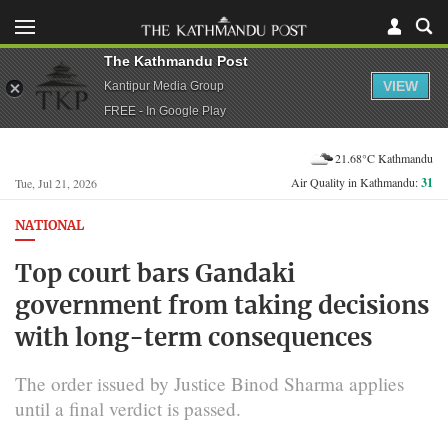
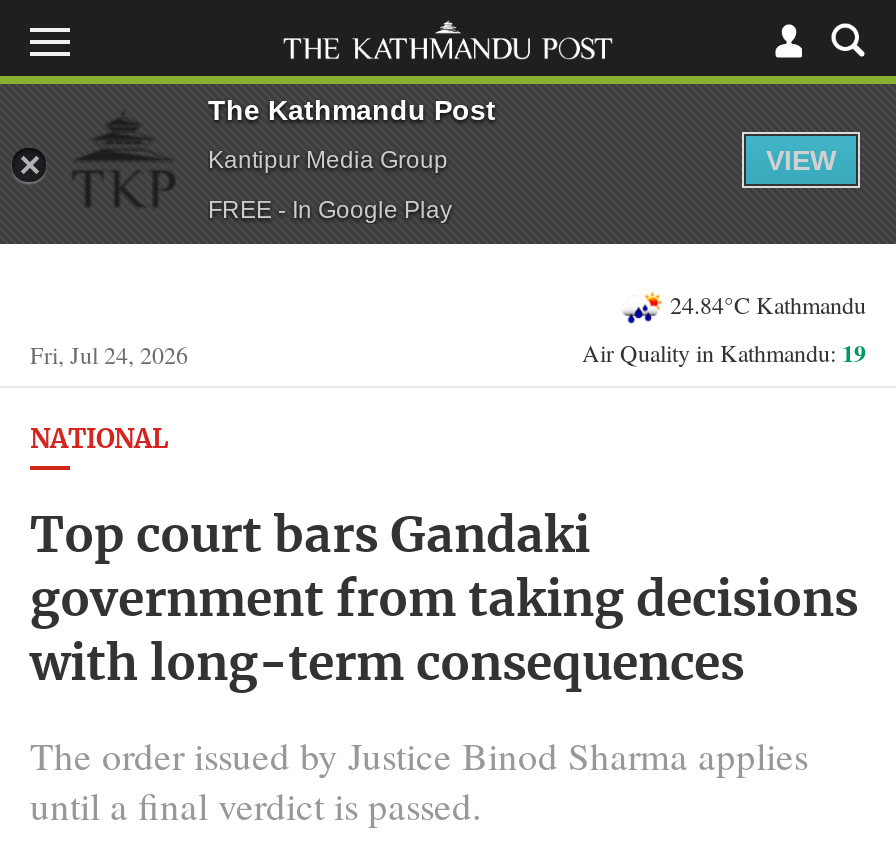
[335,150,433,166] 21.68°C Kathmandu -> [670,287,866,319] 24.84°C Kathmandu
[15,175,97,191] Tue, Jul 21, 2026 -> [30,338,188,370] Fri, Jul 24, 2026
[291,174,433,191] Air Quality in Kathmandu: 31 -> [582,336,866,370] Air Quality in Kathmandu: 19

